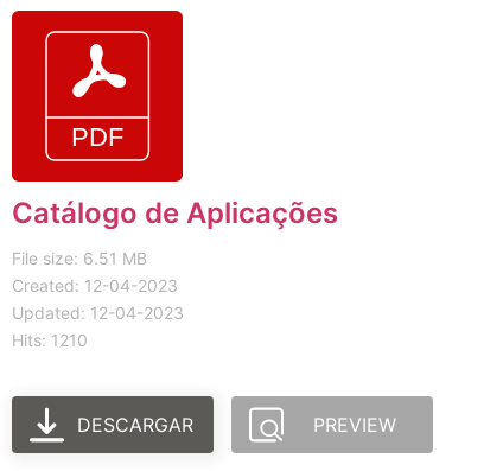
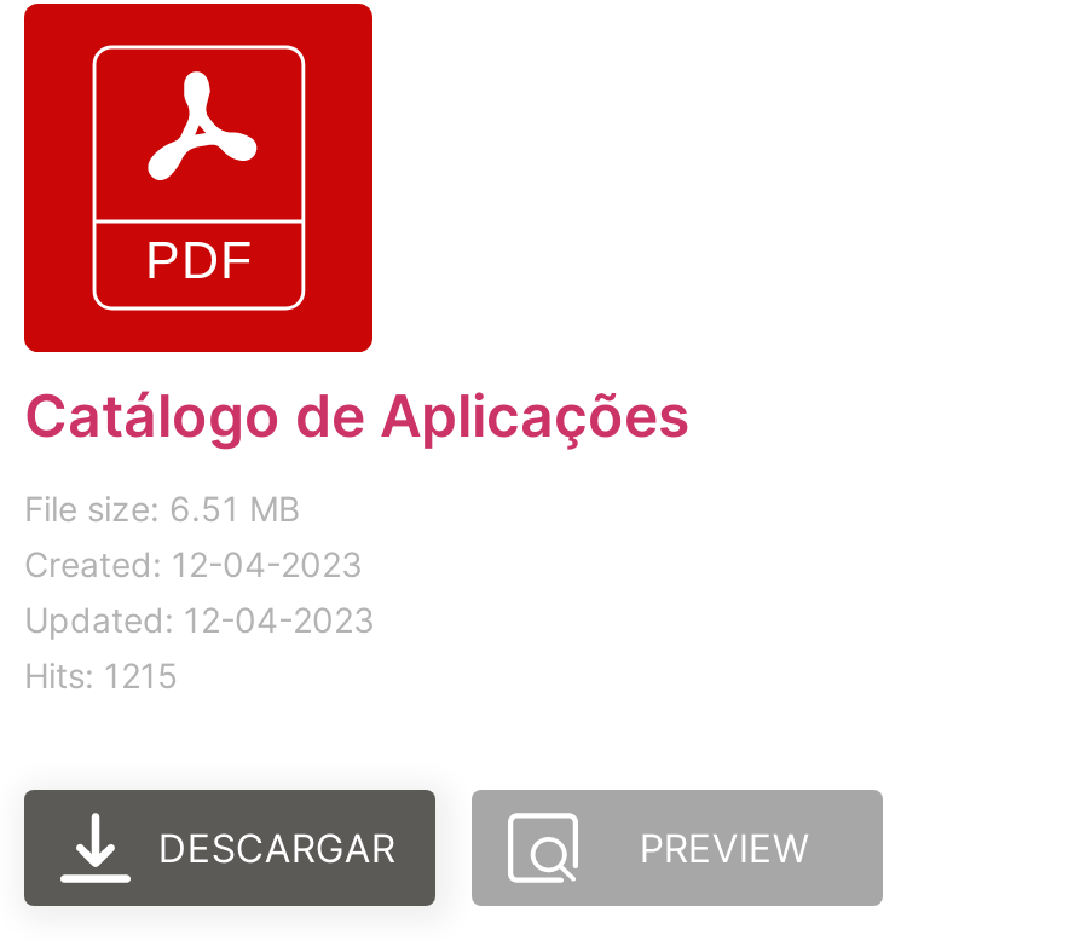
[12,330,88,350] Hits: 1210 -> [24,654,179,695] Hits: 1215

